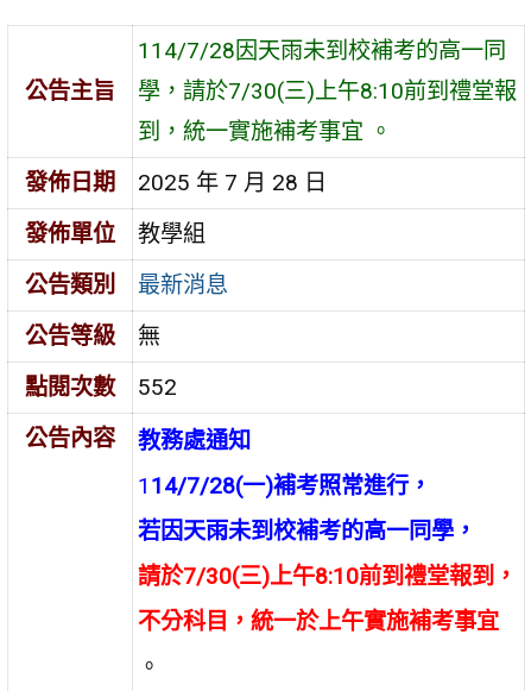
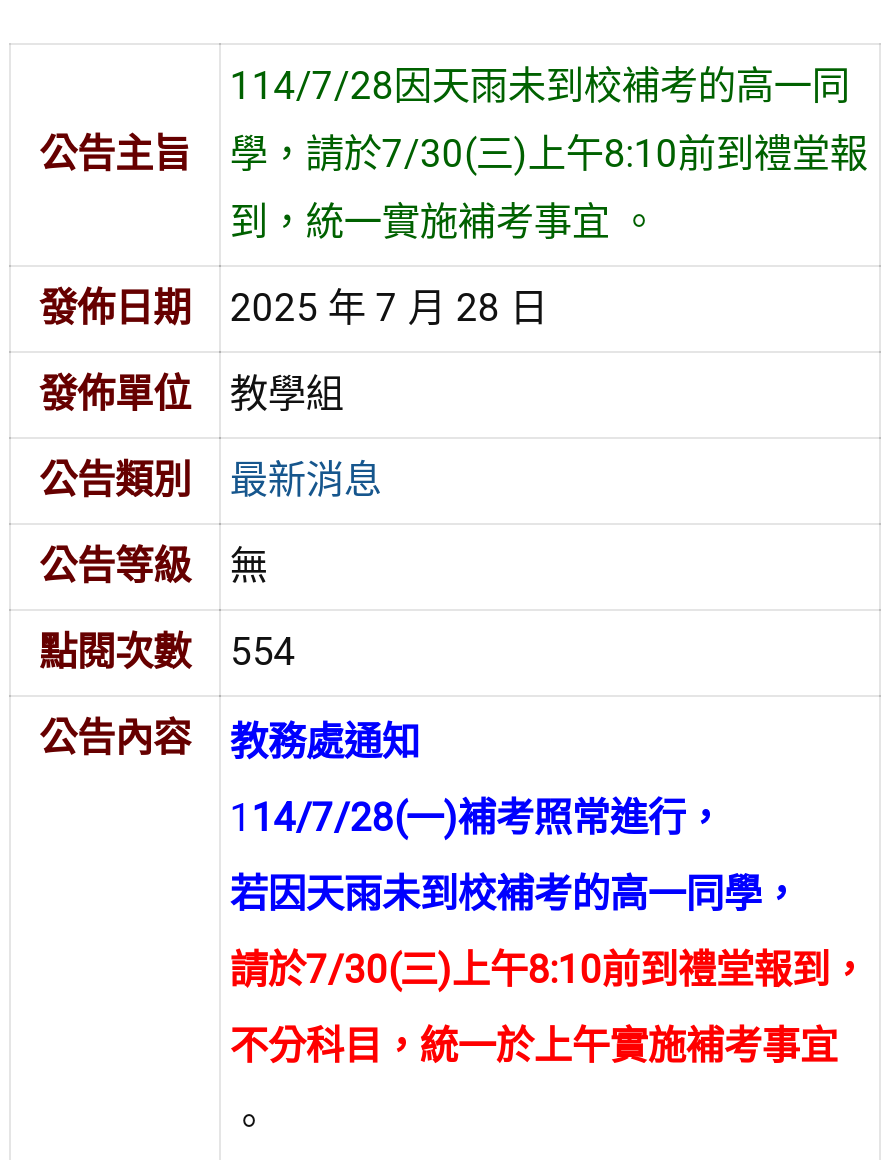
[25,374,177,401] 點閱次數 552 -> [39,630,296,676] 點閱次數 554

